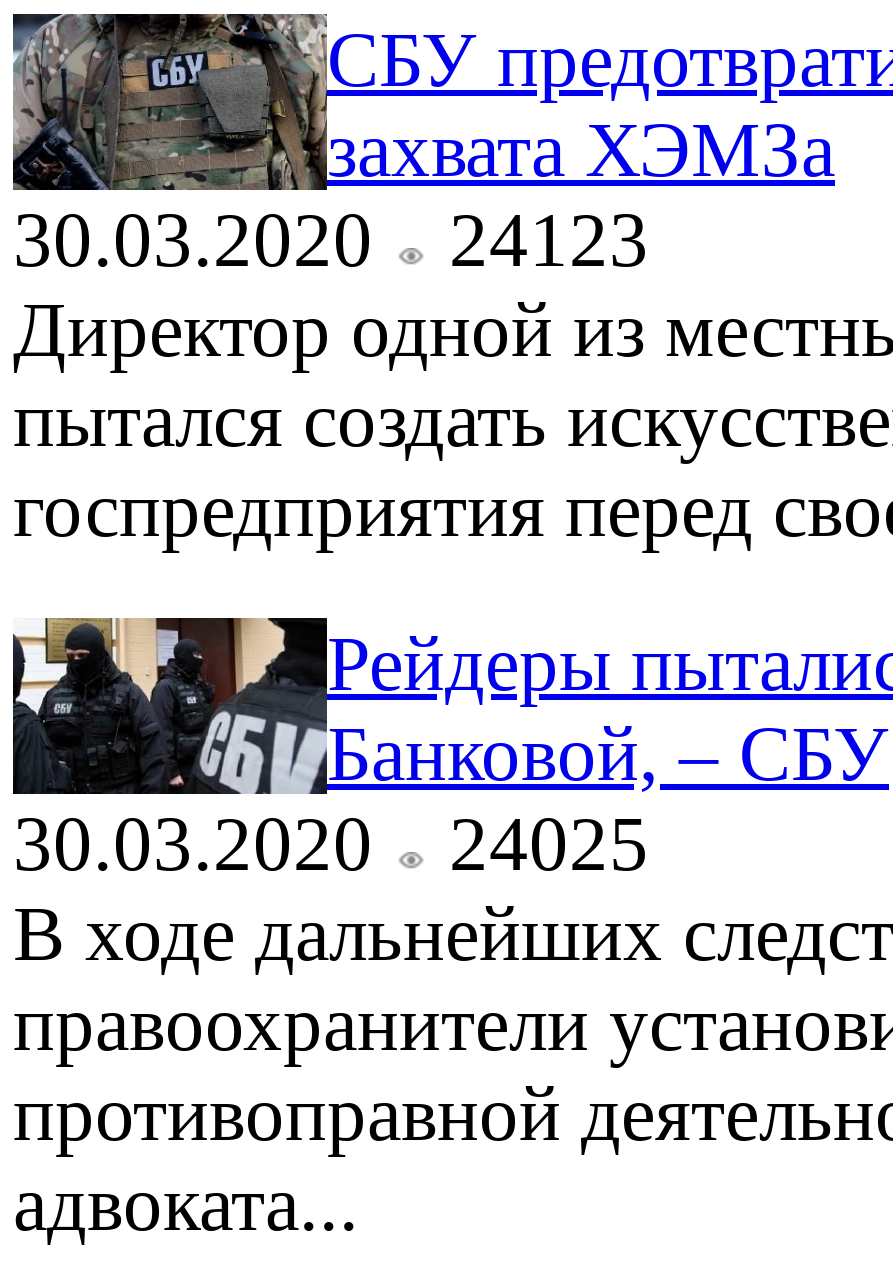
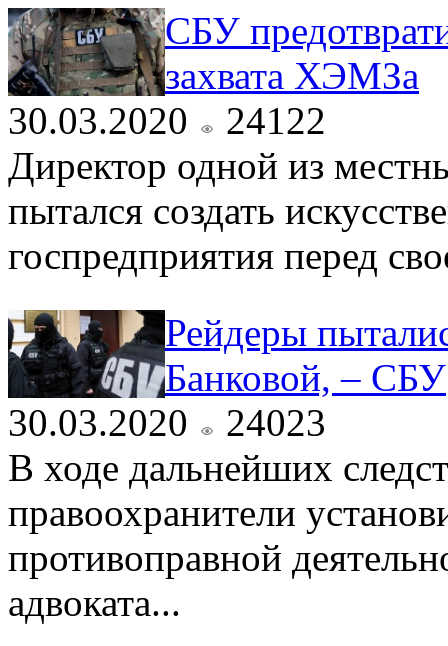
[13,196,649,282] 30.03.2020 24123 -> [8,99,326,142] 30.03.2020 24122
[13,800,649,886] 30.03.2020 24025 -> [8,401,326,444] 30.03.2020 24023

